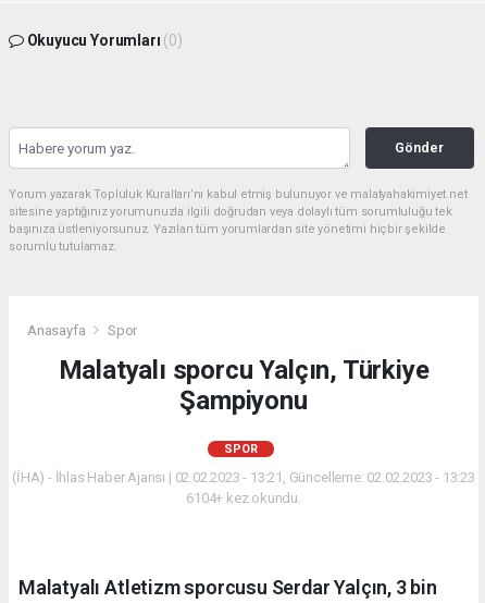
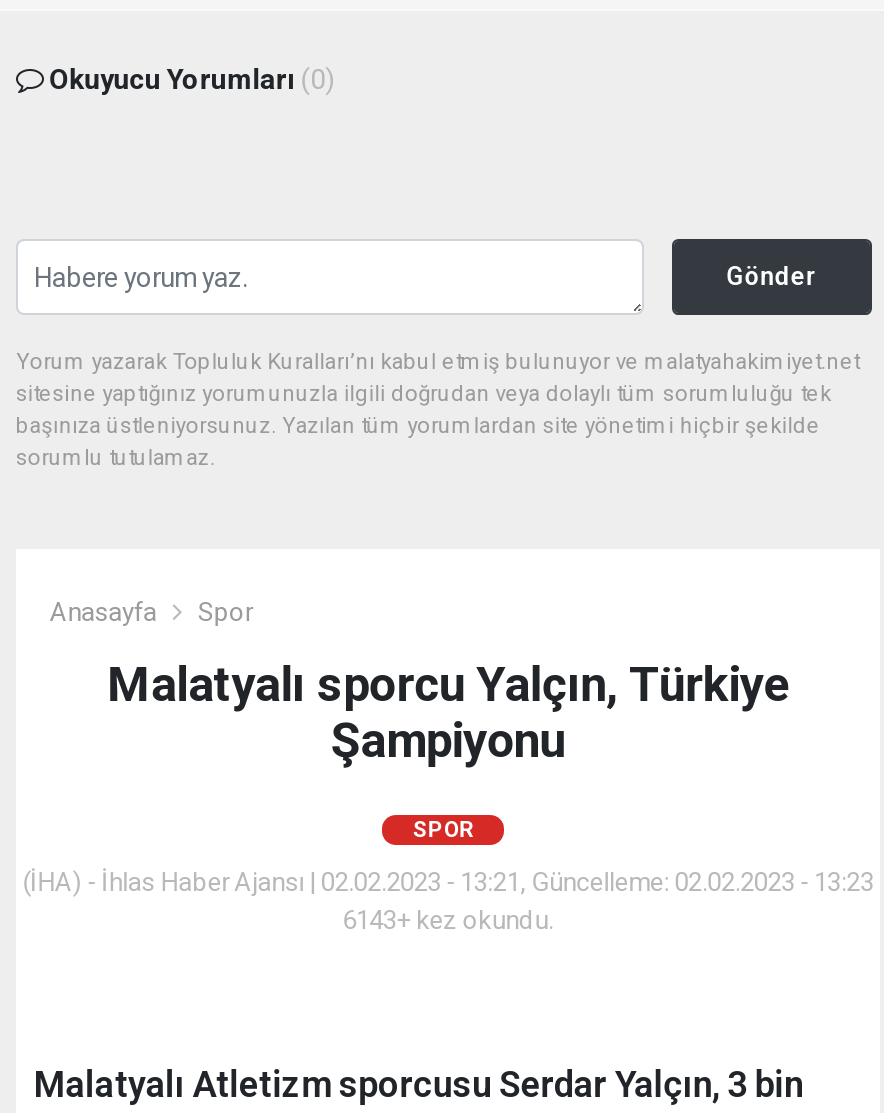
[186,489,301,506] 6104+ kez okundu. -> [342,904,554,934] 6143+ kez okundu.

